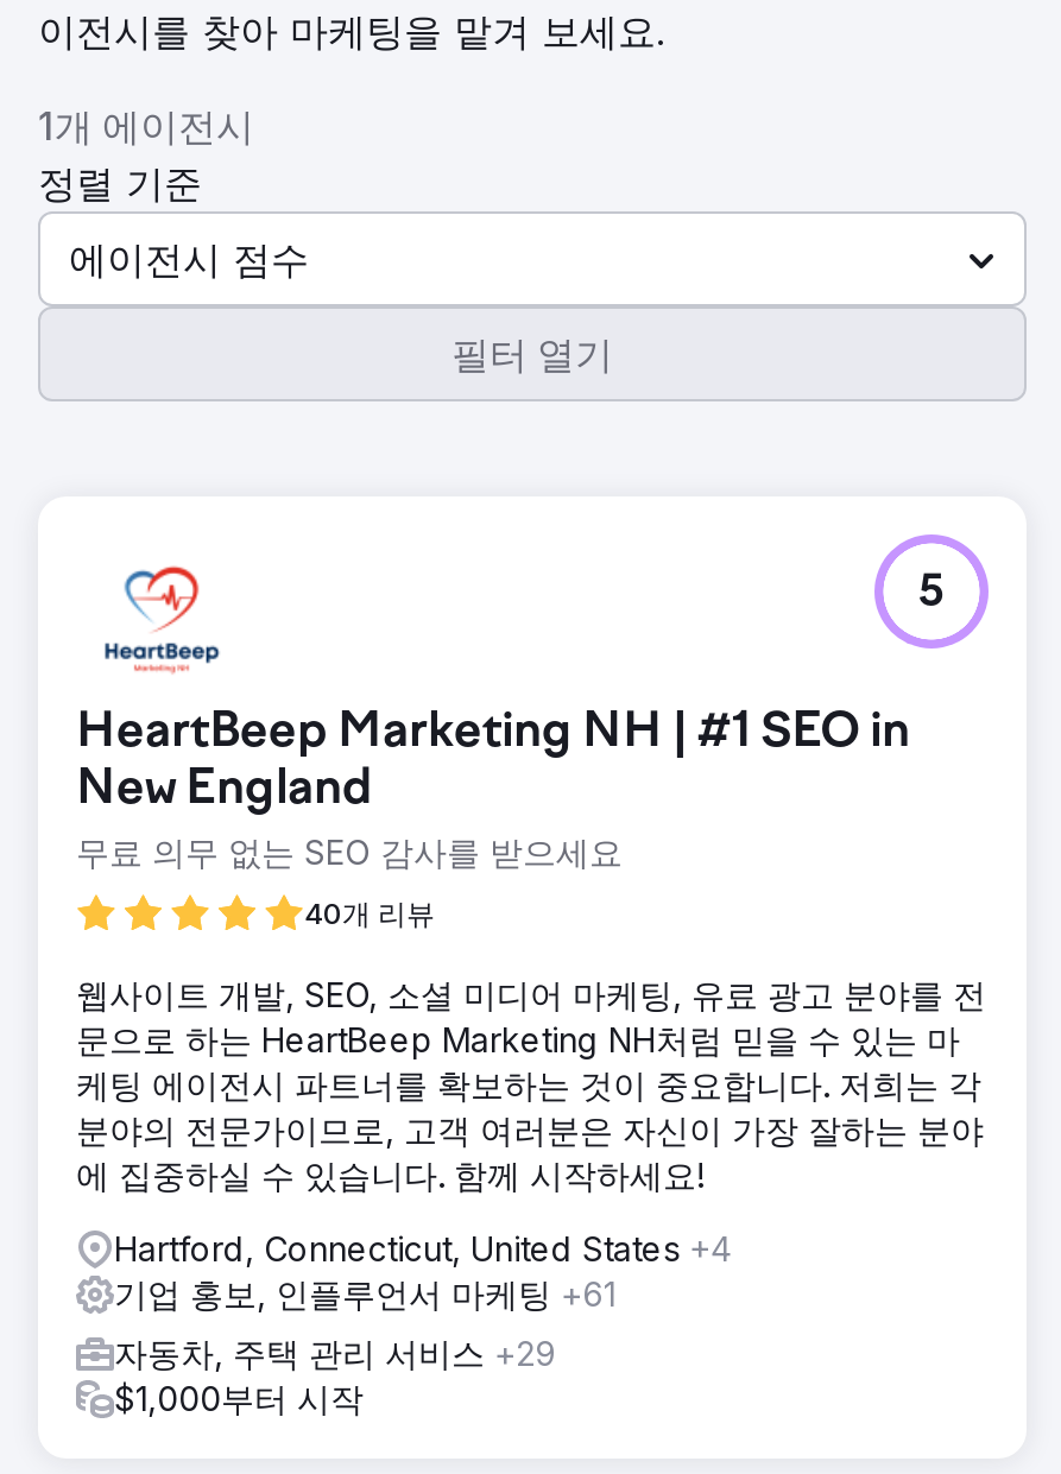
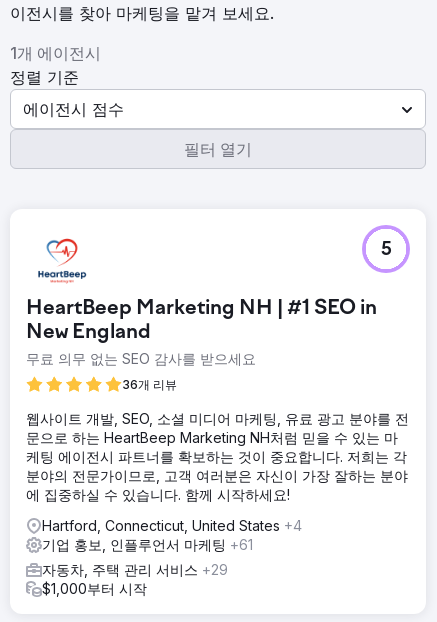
[304,896,435,931] 40개 리뷰 -> [122,377,177,392] 36개 리뷰

